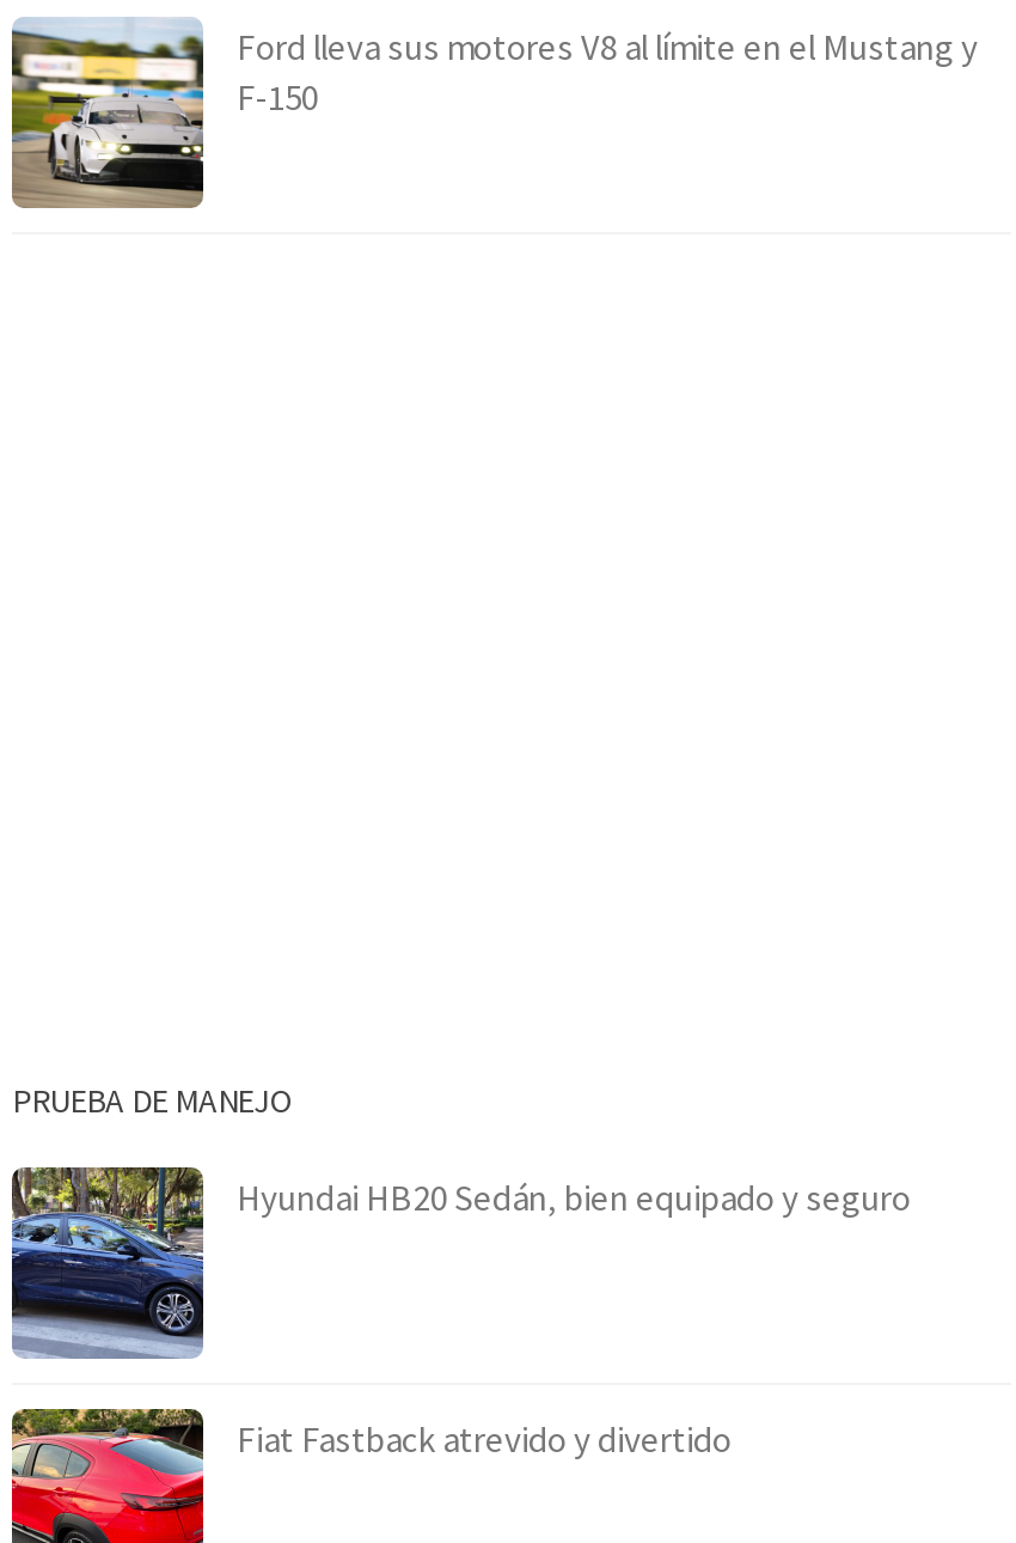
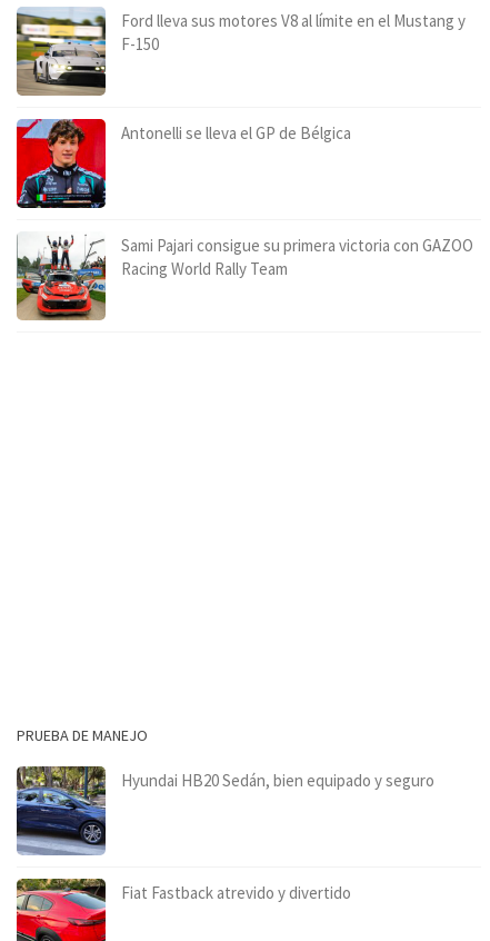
none -> [16,118,351,209] [image] | Antonelli se lleva el GP de Bélgica
none -> [16,235,473,319] [image] | Sami Pajari consigue su primera victoria con GAZOO | Racing World Rally Team

